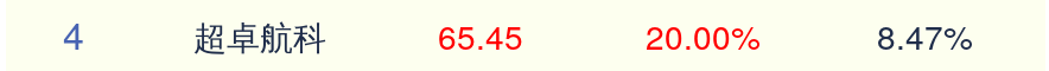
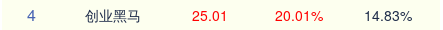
[193,12,972,59] 超卓航科 | 65.45 | 20.00% | 8.47% -> [85,5,411,25] 创业黑马 | 25.01 | 20.01% | 14.83%

